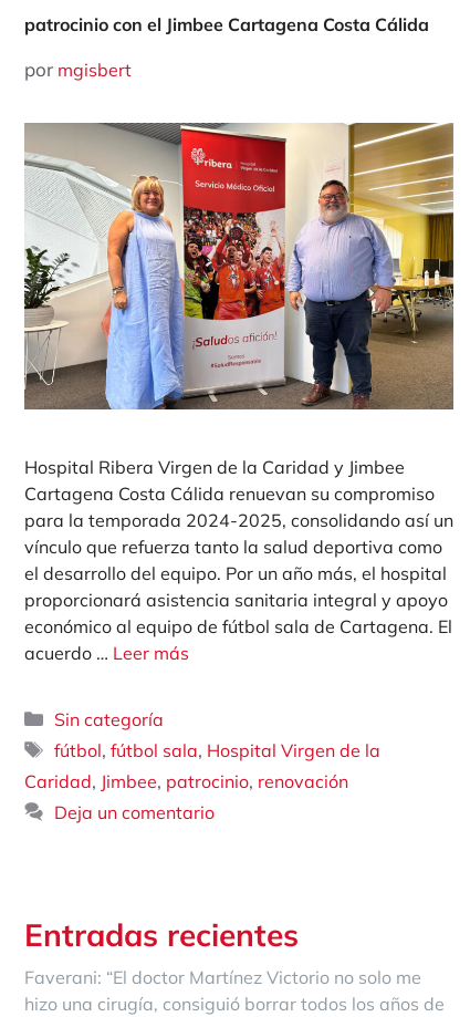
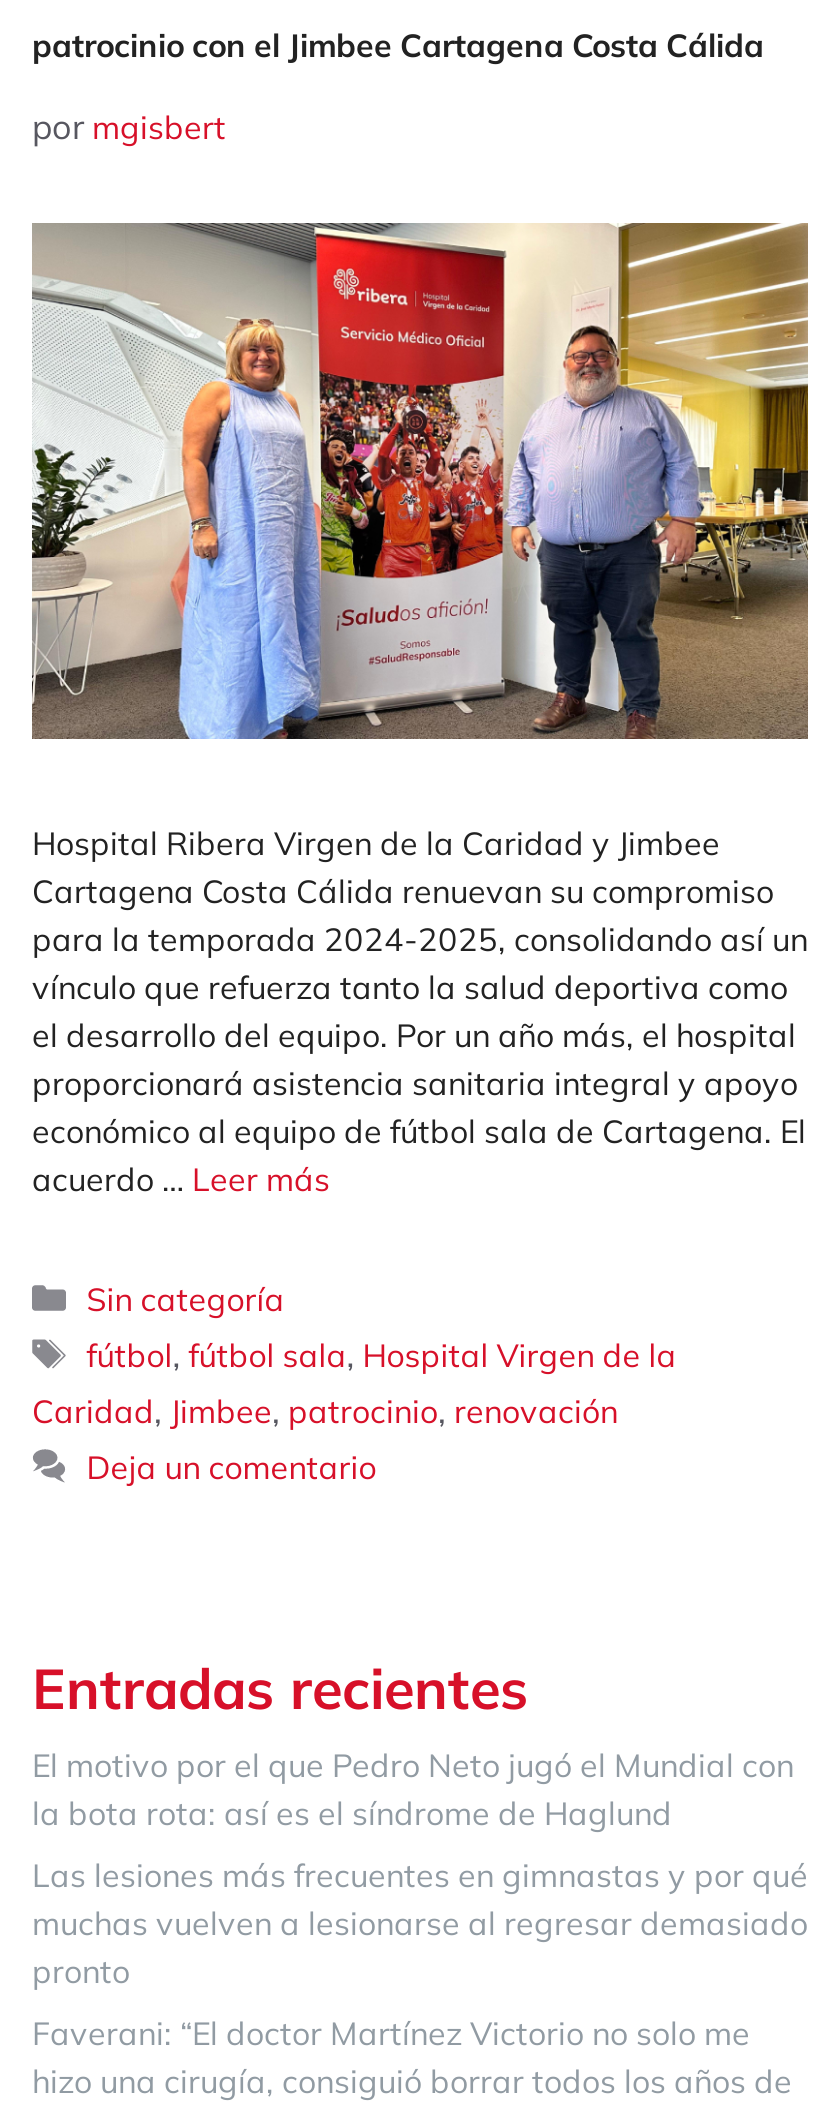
none -> [32,1745,808,1991] El motivo por el que Pedro Neto jugó el Mundial con | la bota rota: así es el síndrome de Haglund | Las lesiones más frecuentes en gimnastas y por qué | muchas vuelven a lesionarse al regresar demasiado | pronto

